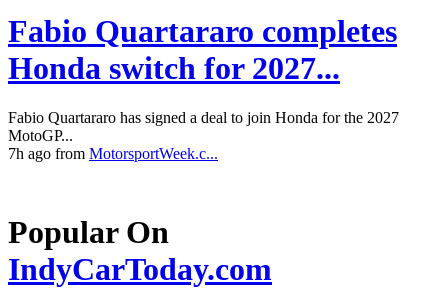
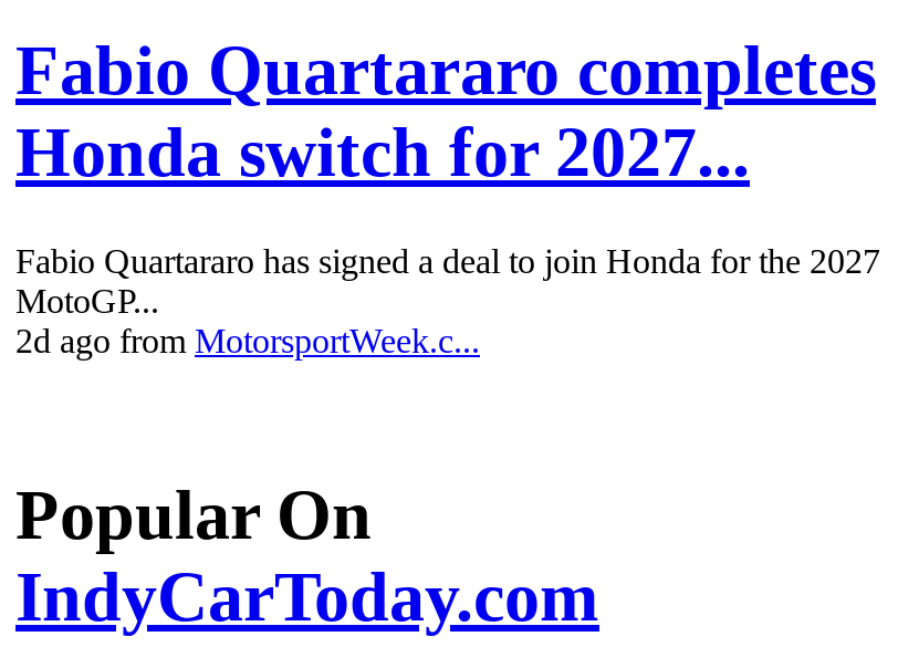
[8,145,218,162] 7h ago from MotorsportWeek.c... -> [15,321,480,359] 2d ago from MotorsportWeek.c...

